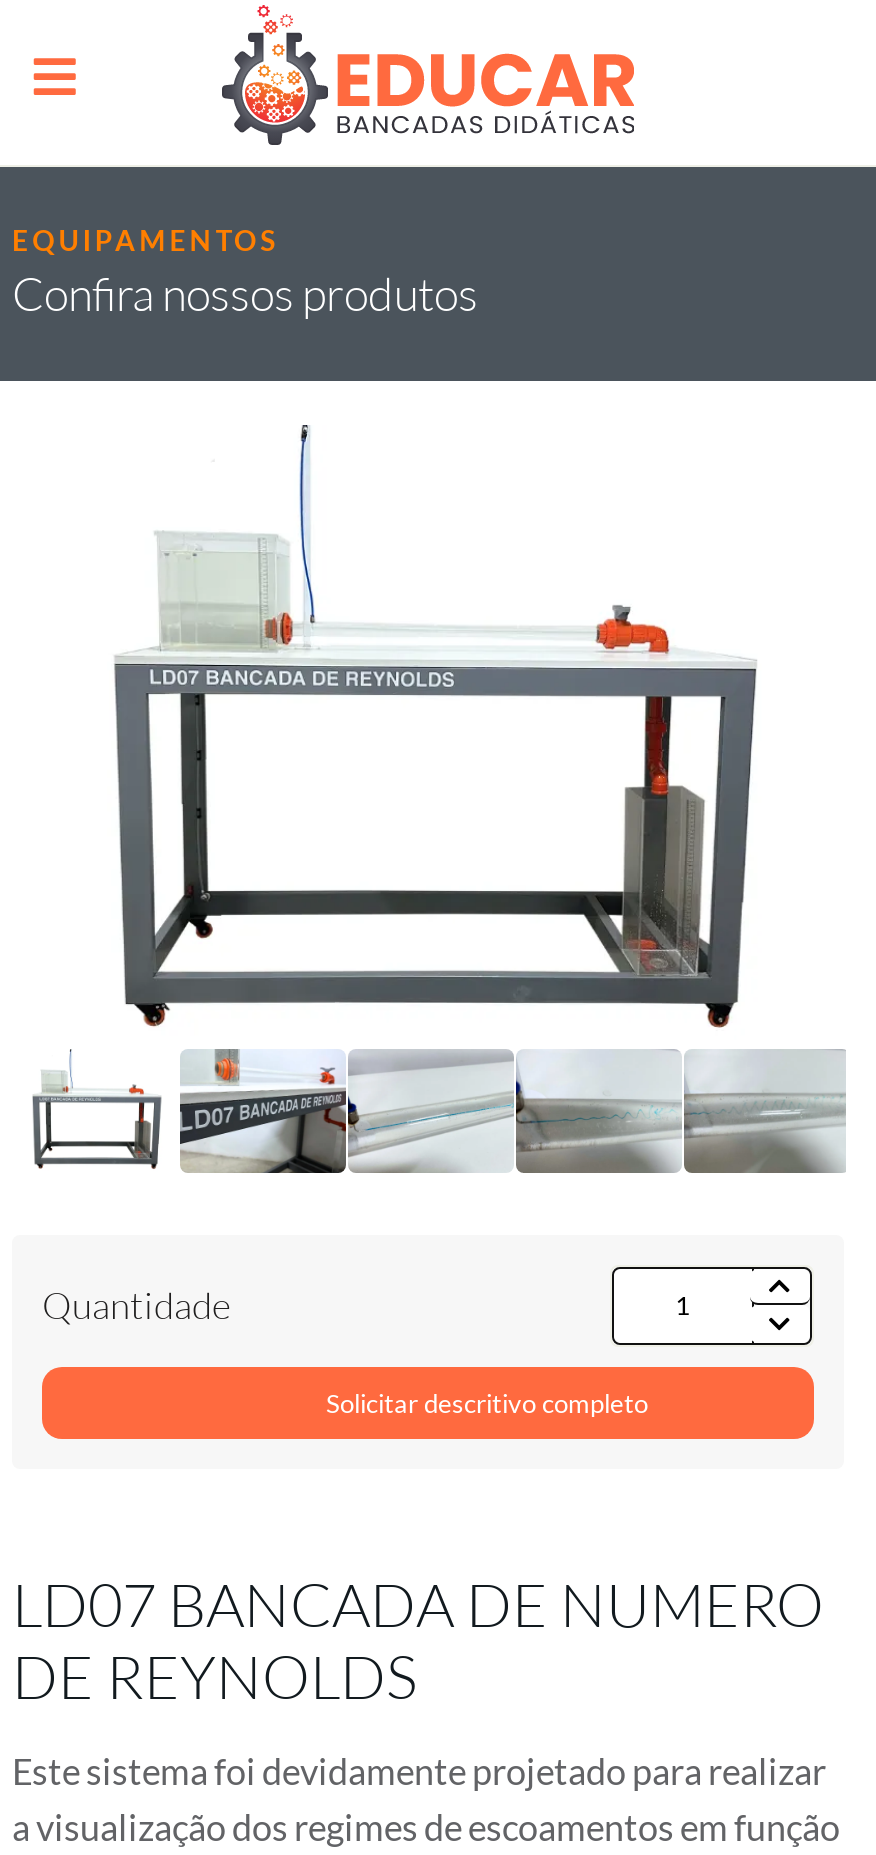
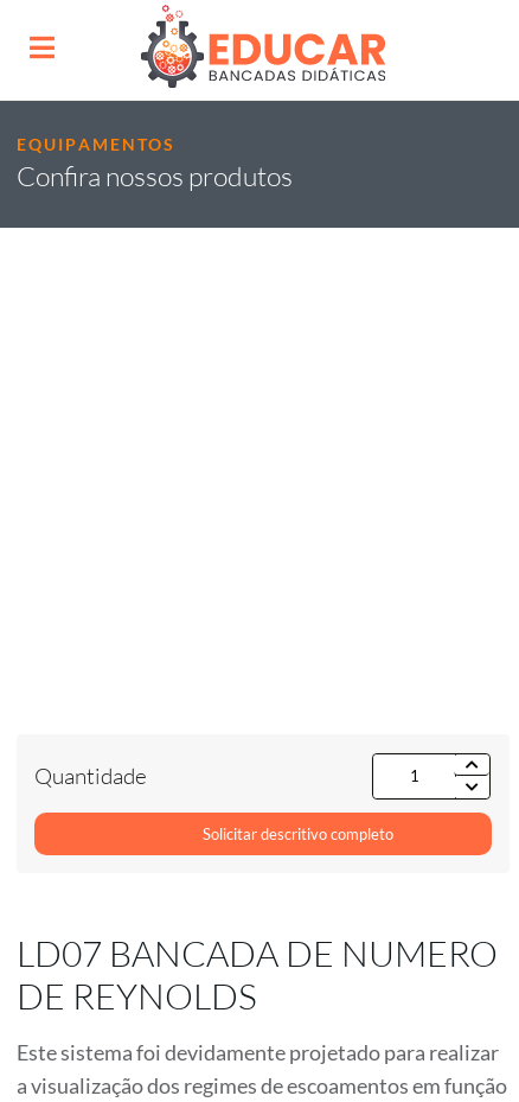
[112,423,758,1029] [image] -> none
[30,1049,164,1171] [image] -> none
[178,1047,848,1175] [image] -> none

